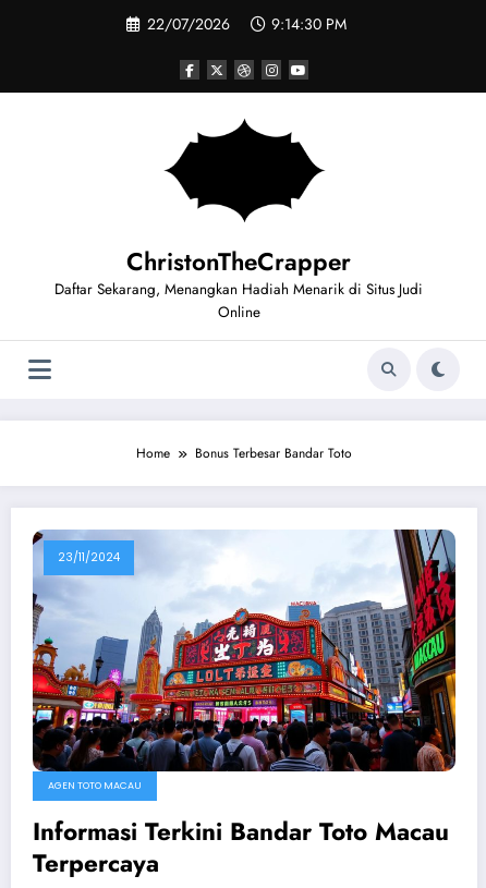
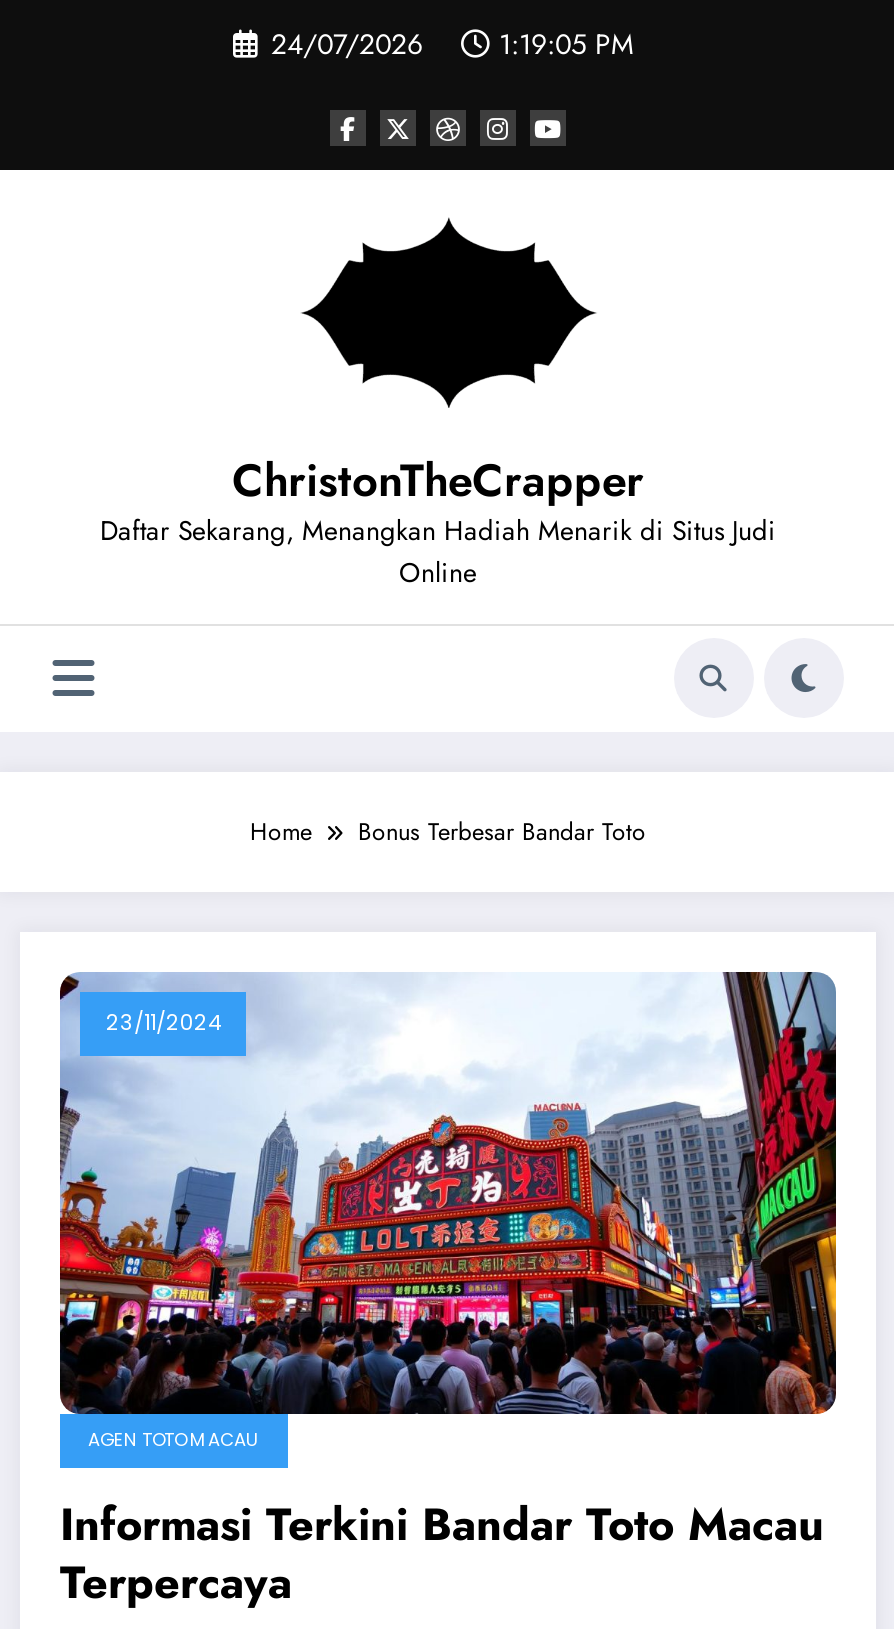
[147,13,229,35] 22/07/2026 -> [271,24,423,64] 24/07/2026
[271,13,346,35] 9:14:30 PM -> [499,24,633,64] 1:19:05 PM

